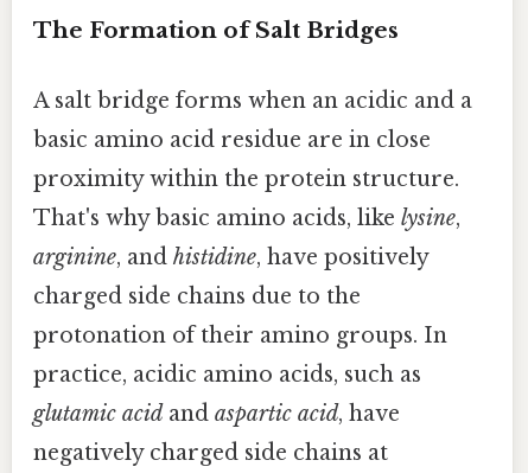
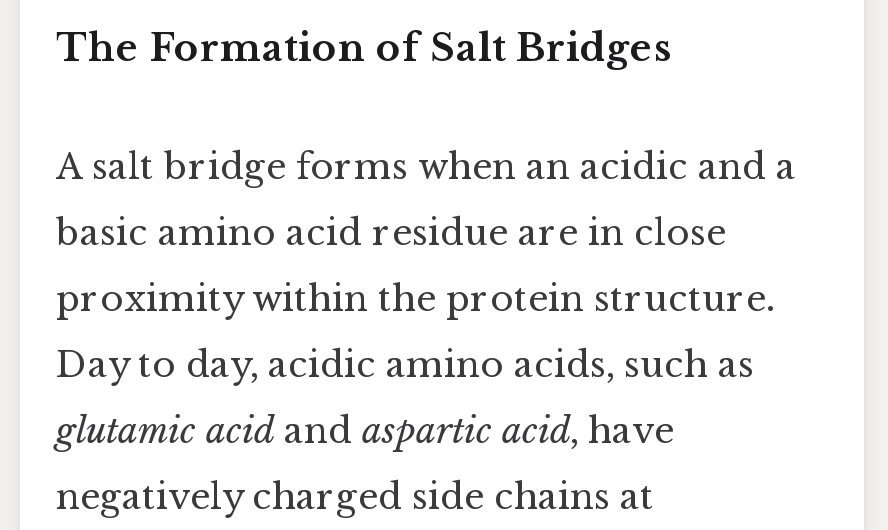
[33,206,460,388] That's why basic amino acids, like lysine, | arginine, and histidine, have positively | charged side chains due to the | protonation of their amino groups. In | practice, acidic amino acids, such as -> [56,343,754,387] Day to day, acidic amino acids, such as

